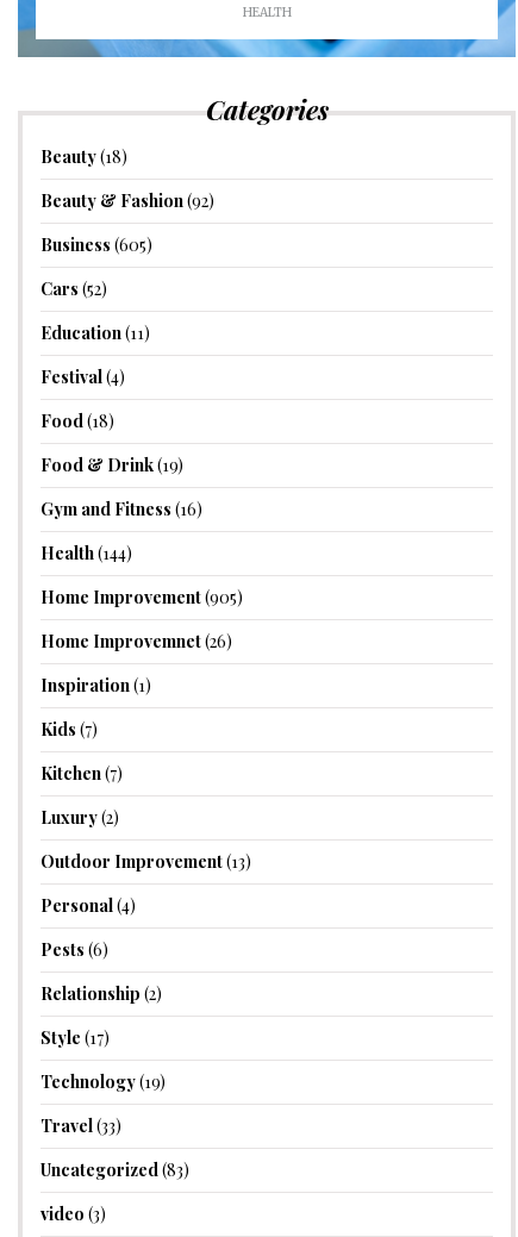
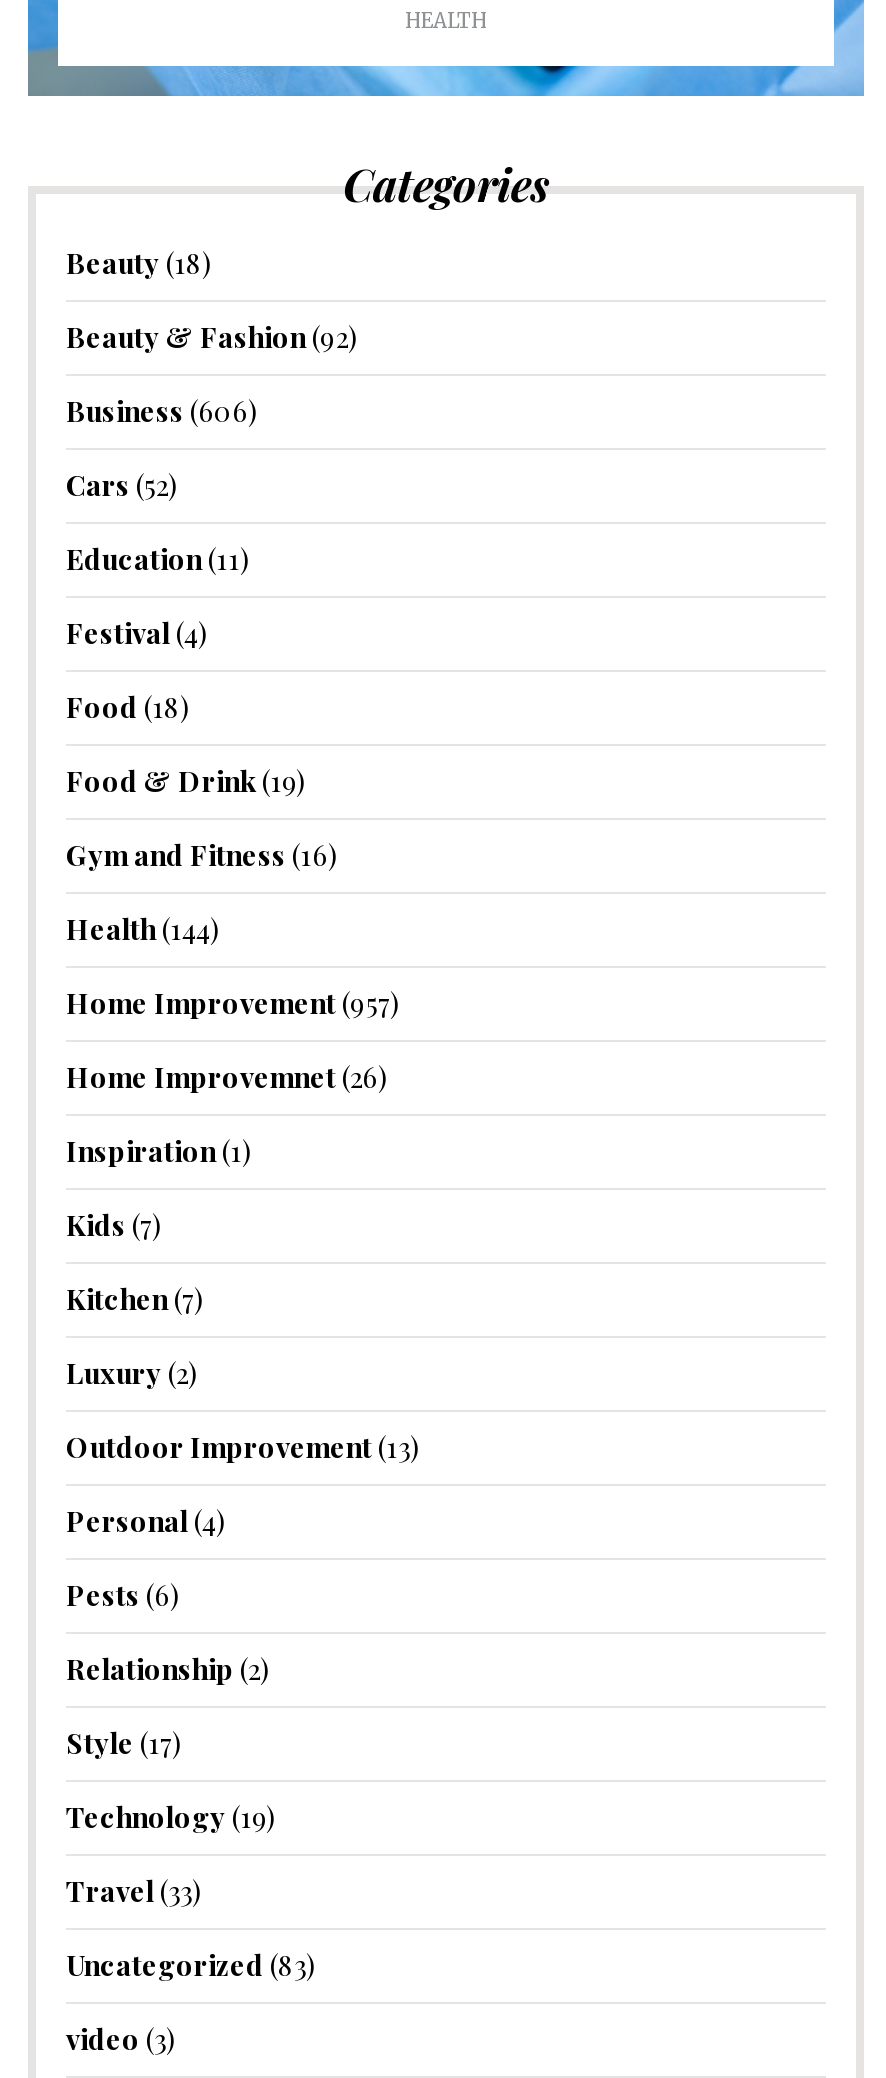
[40,233,152,255] Business (605) -> [66,391,258,429] Business (606)
[40,585,243,608] Home Improvement (905) -> [66,983,400,1021] Home Improvement (957)

